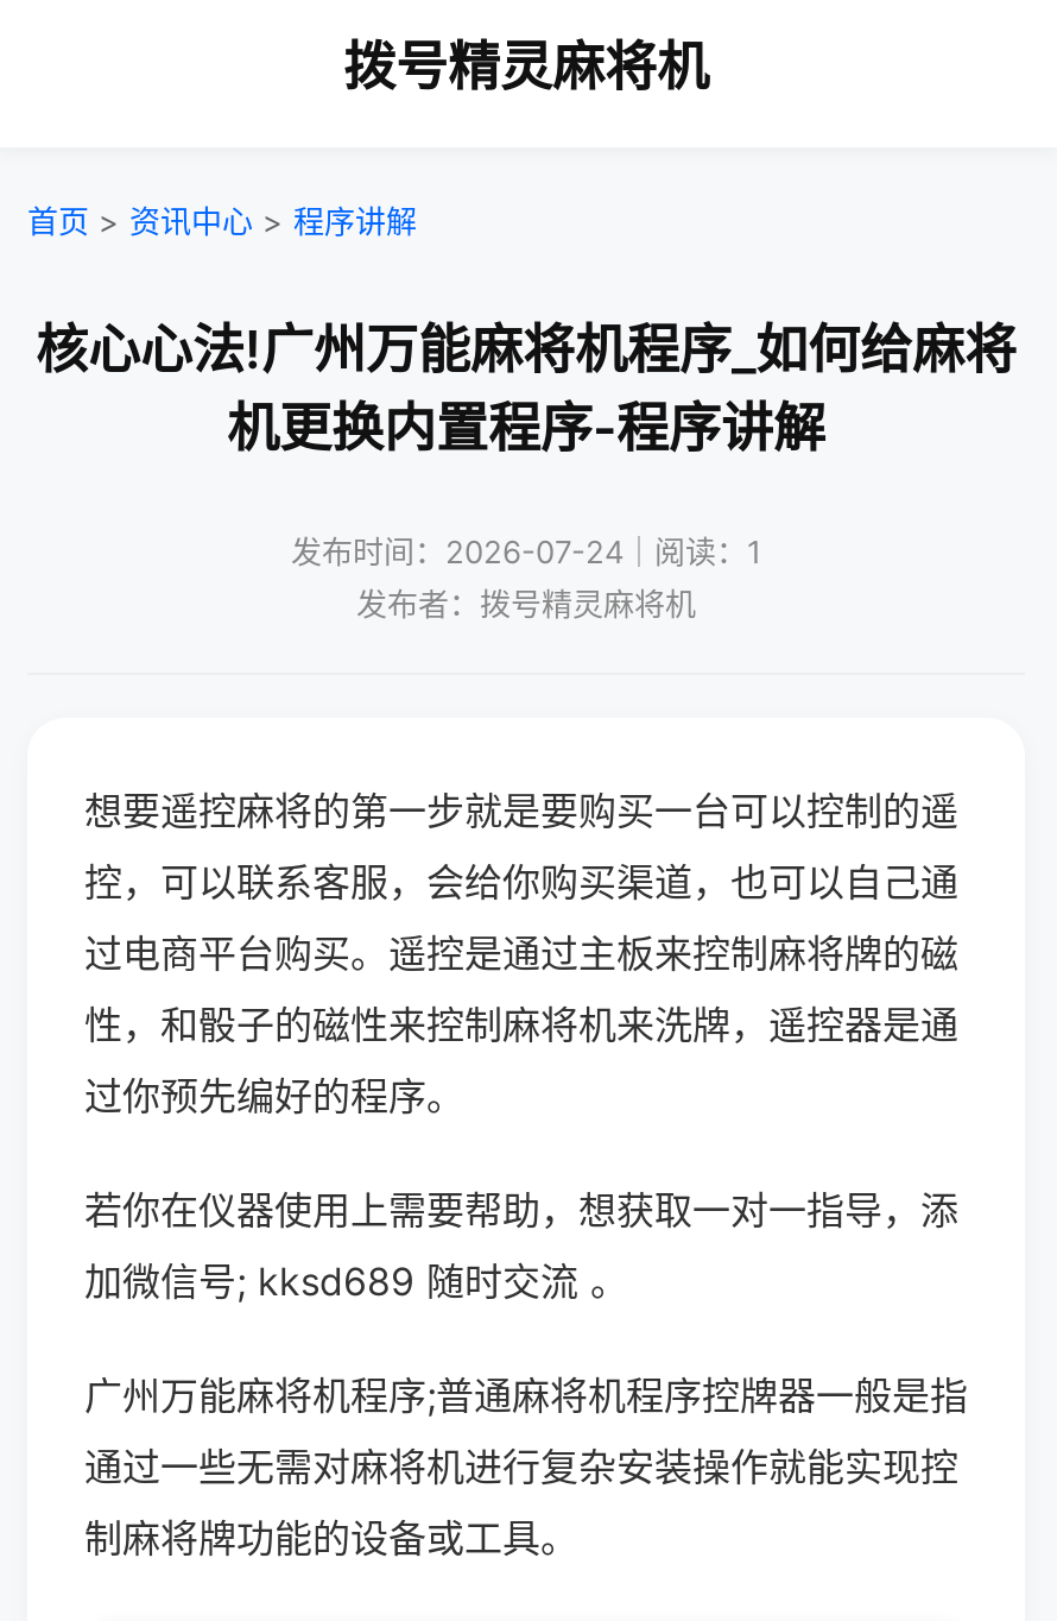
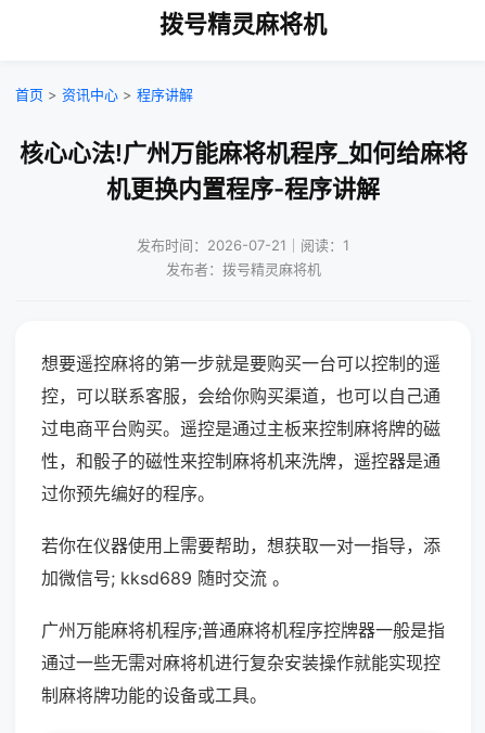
[291,532,761,570] 发布时间：2026-07-24｜阅读：1 -> [137,236,349,254] 发布时间：2026-07-21｜阅读：1

